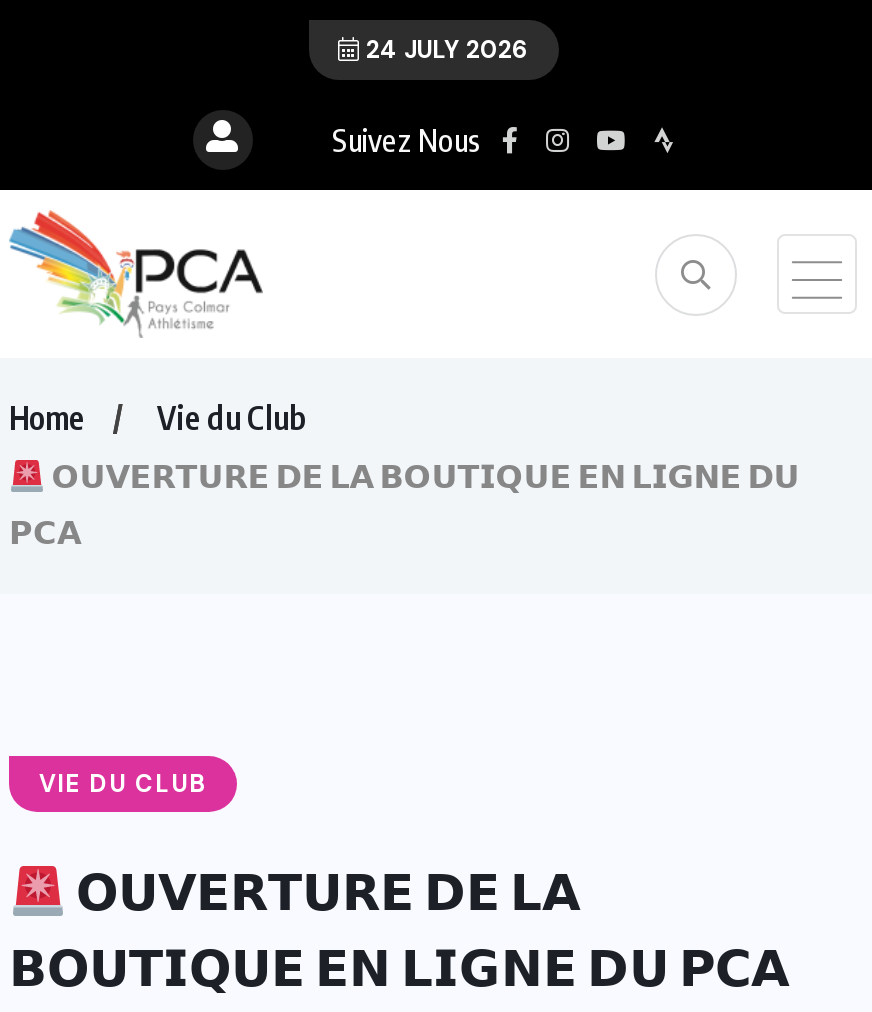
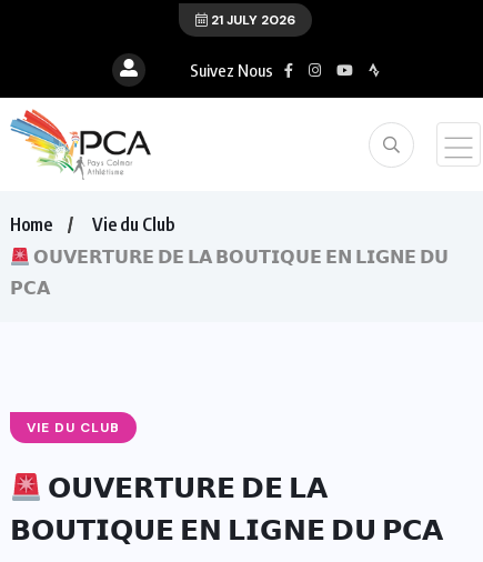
[360,34,528,66] 24 JULY 2026 -> [208,11,295,29] 21 JULY 2026

